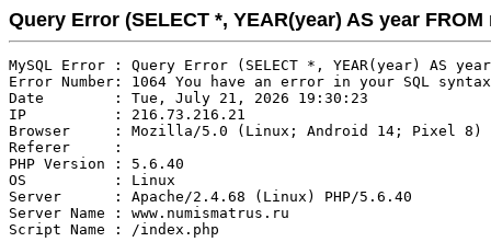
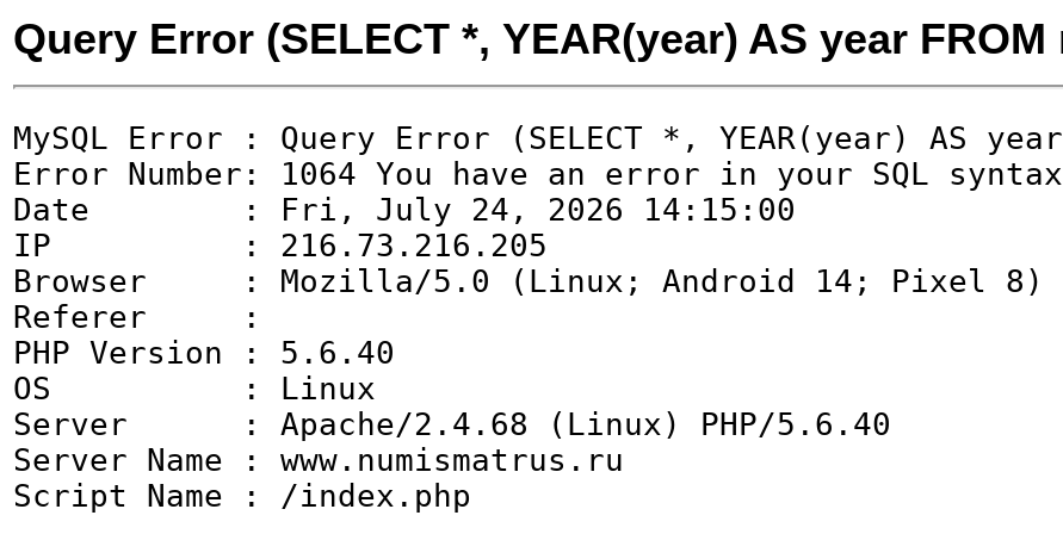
[9,90,368,106] Date : Tue, July 21, 2026 19:30:23 -> [13,192,796,228] Date : Fri, July 24, 2026 14:15:00
[9,106,245,123] IP : 216.73.216.21 -> [13,228,548,263] IP : 216.73.216.205

